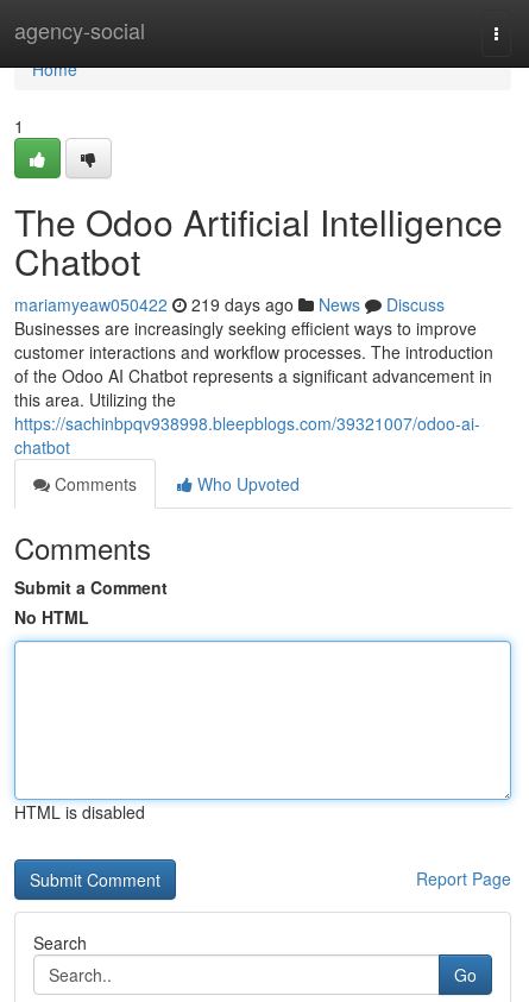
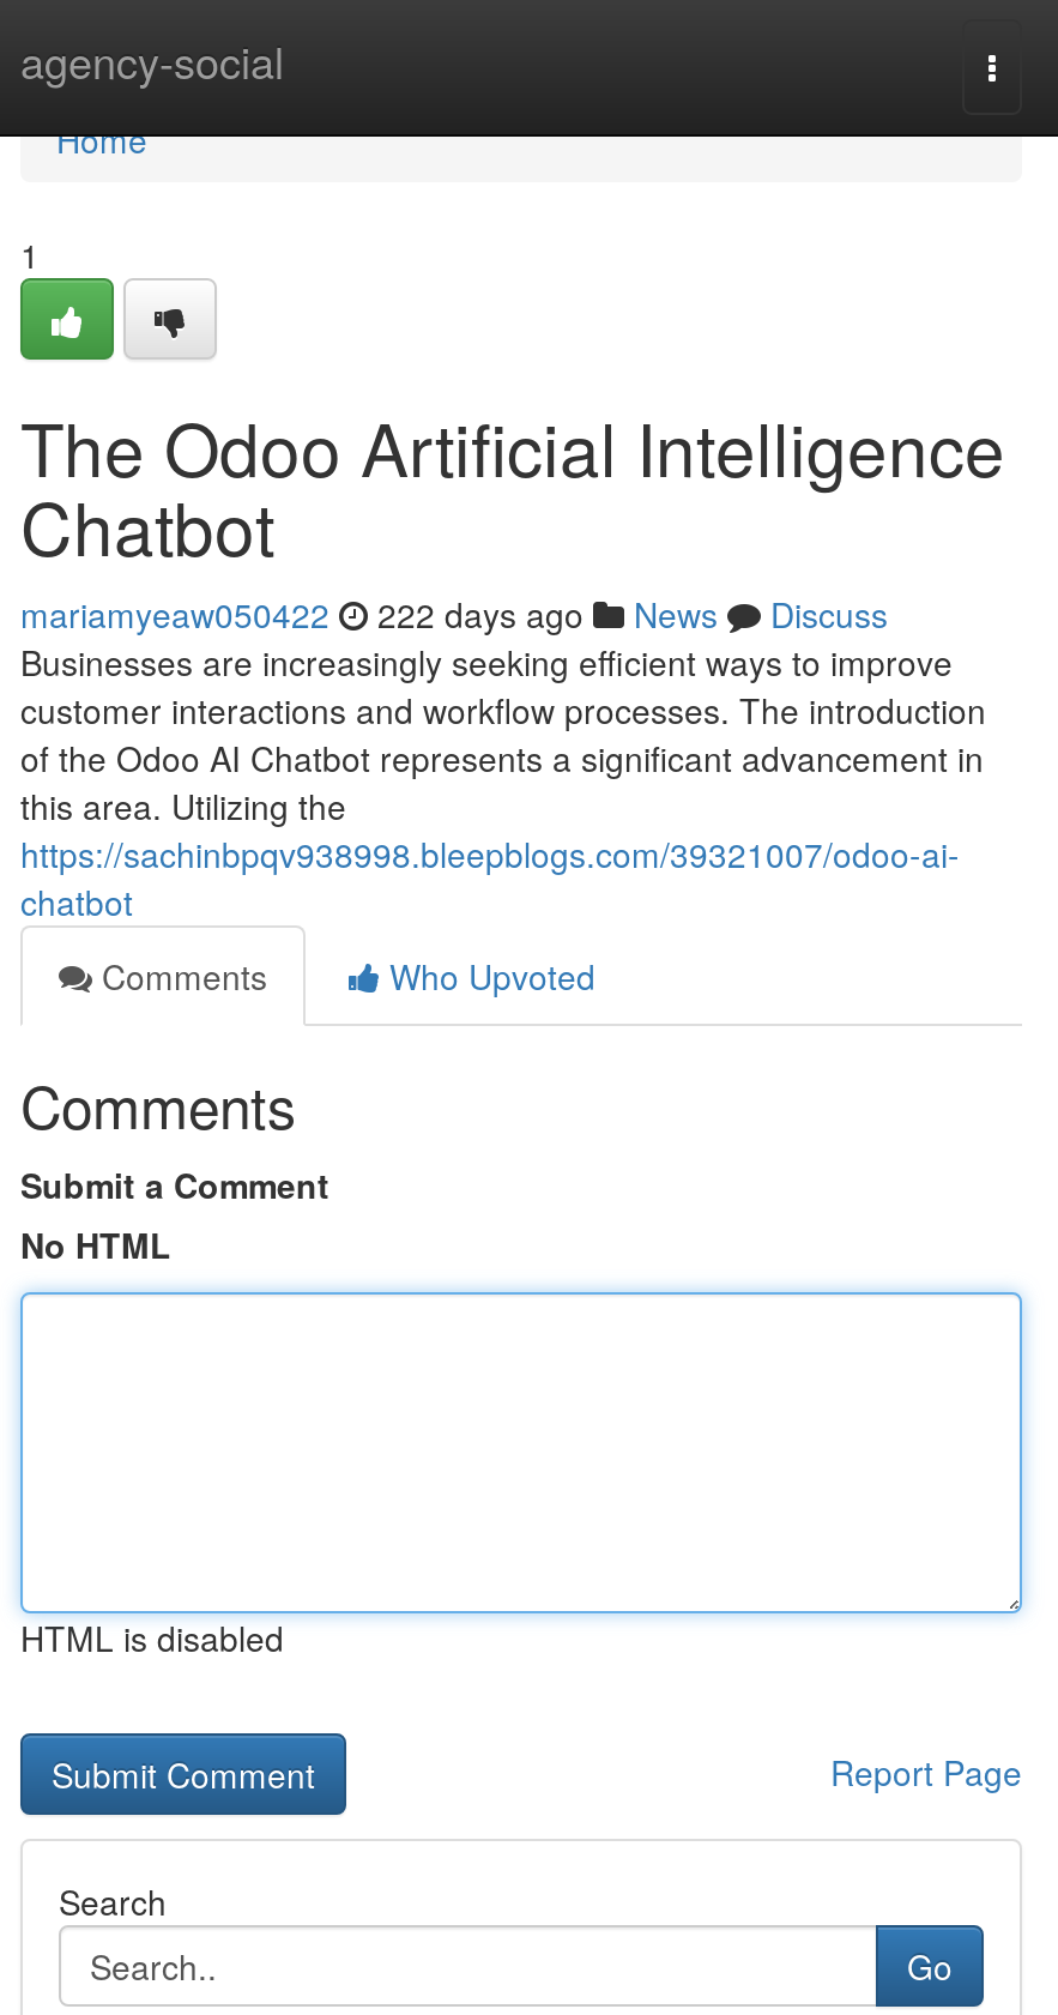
[14,292,445,316] mariamyeaw050422 219 days ago News Discuss -> [20,590,888,638] mariamyeaw050422 222 days ago News Discuss

